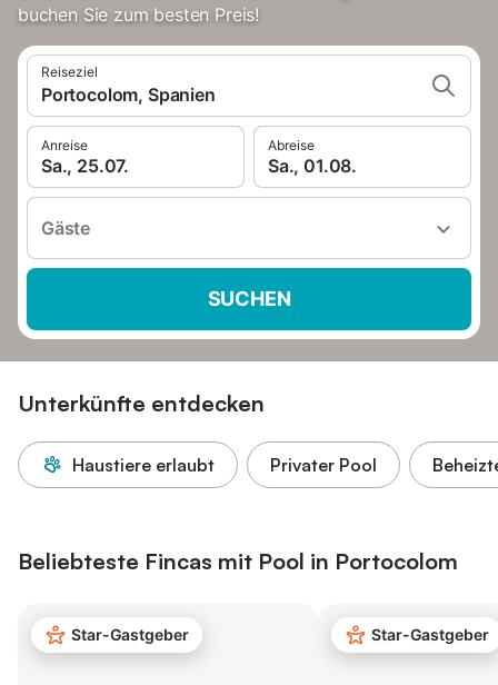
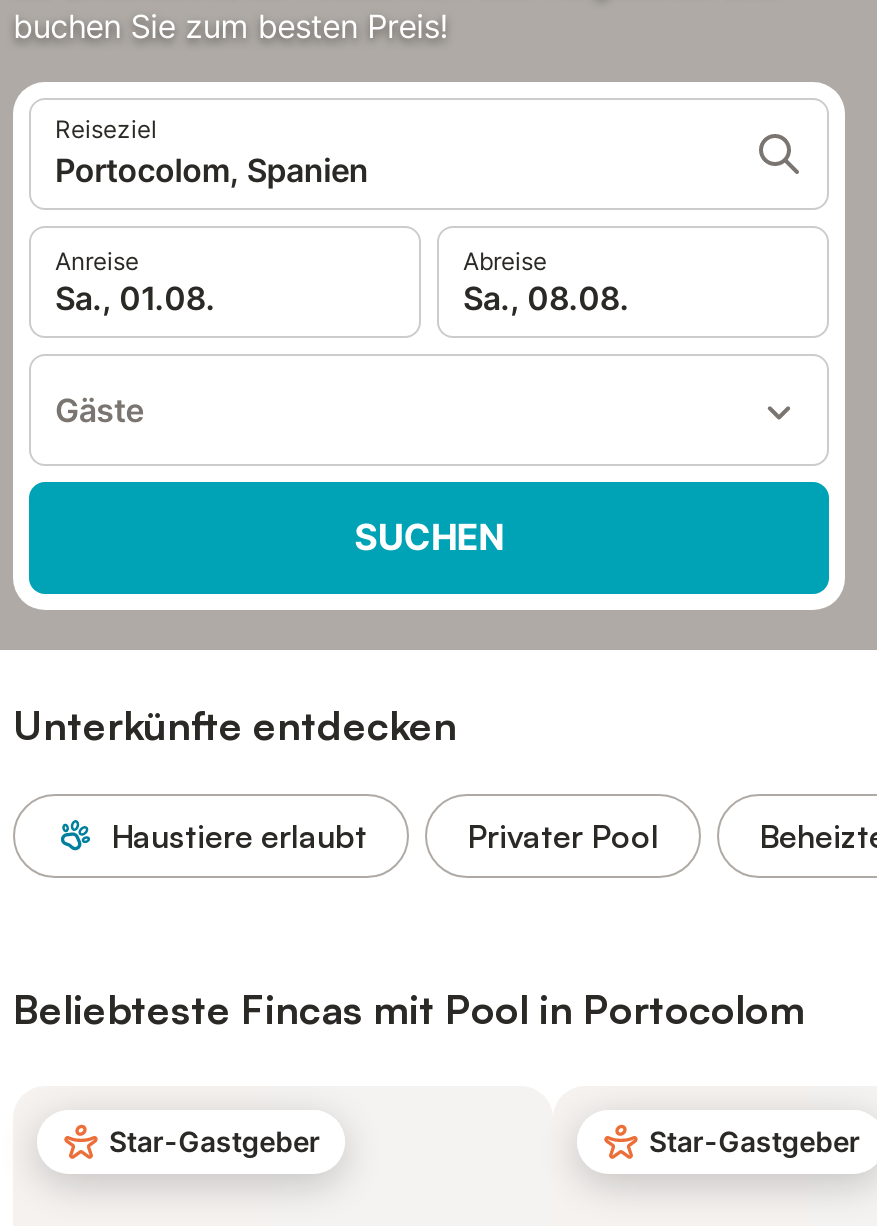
[41,155,129,177] Sa., 25.07. -> [55,278,215,318] Sa., 01.08.
[268,155,357,177] Sa., 01.08. -> [463,278,629,318] Sa., 08.08.

